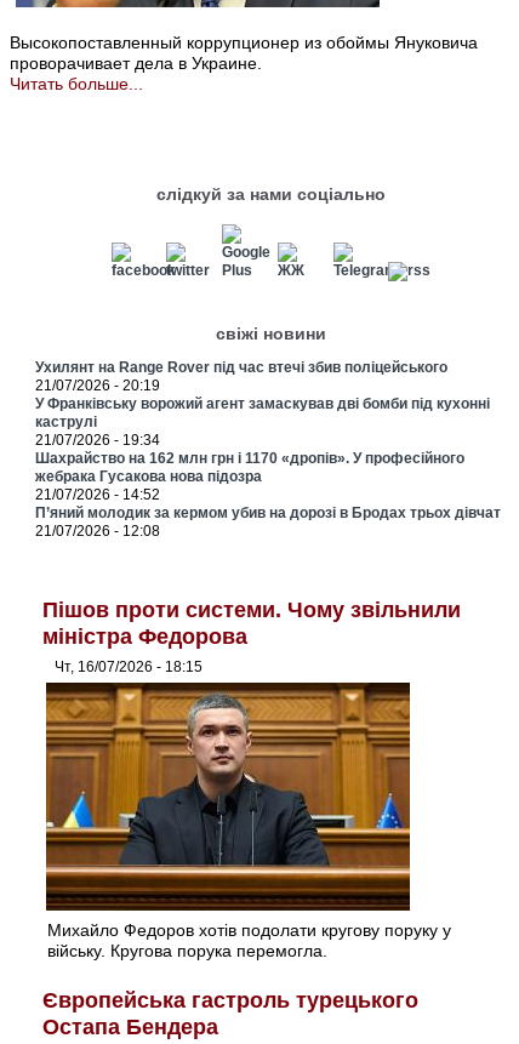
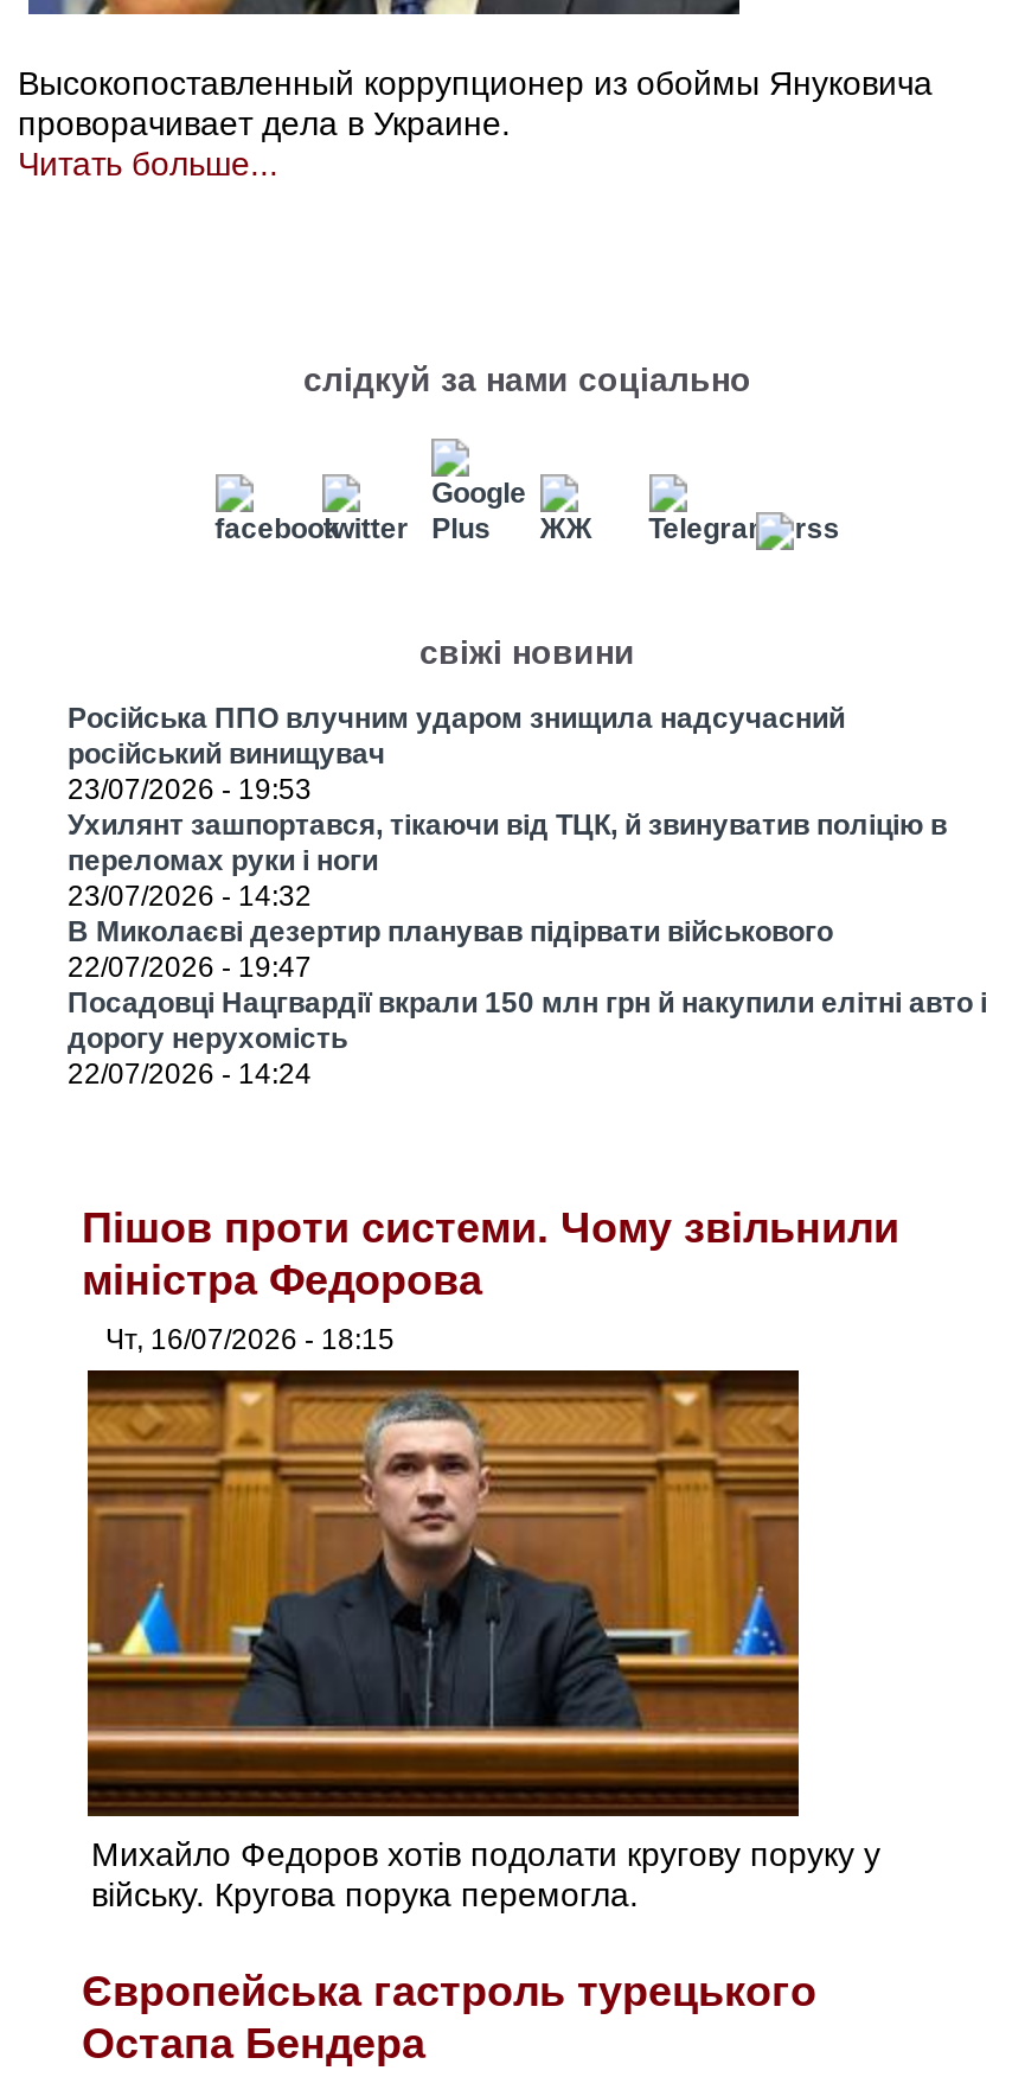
[36,359,501,540] Ухилянт на Range Rover під час втечі збив поліцейського | 21/07/2026 - 20:19 | У Франківську ворожий агент замаскував дві бомби під кухонні | каструлі | 21/07/2026 - 19:34 | Шахрайство на 162 млн грн і 1170 «дропів». У професійного | жебрака Гусакова нова підозра | 21/07/2026 - 14:52 | П’яний молодик за кермом убив на дорозі в Бродах трьох дівчат | 21/07/2026 - 12:08 -> [68,702,987,1091] Російська ППО влучним ударом знищила надсучасний | російський винищувач | 23/07/2026 - 19:53 | Ухилянт зашпортався, тікаючи від ТЦК, й звинуватив поліцію в | переломах руки і ноги | 23/07/2026 - 14:32 | В Миколаєві дезертир планував підірвати військового | 22/07/2026 - 19:47 | Посадовці Нацгвардії вкрали 150 млн грн й накупили елітні авто і | дорогу нерухомість | 22/07/2026 - 14:24

